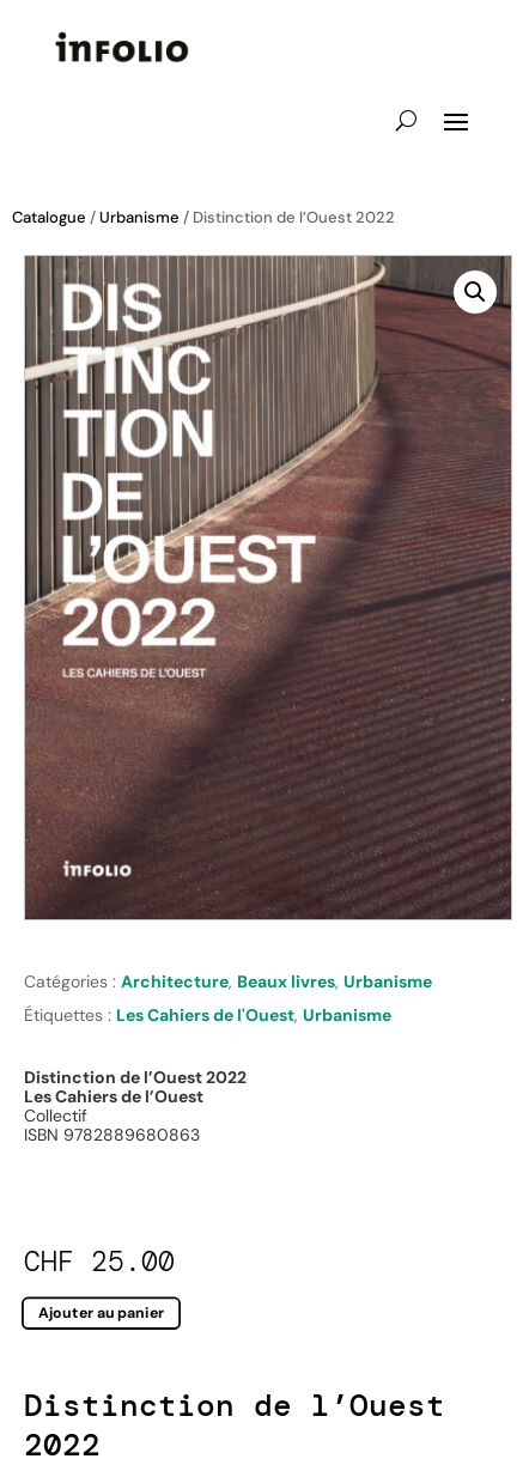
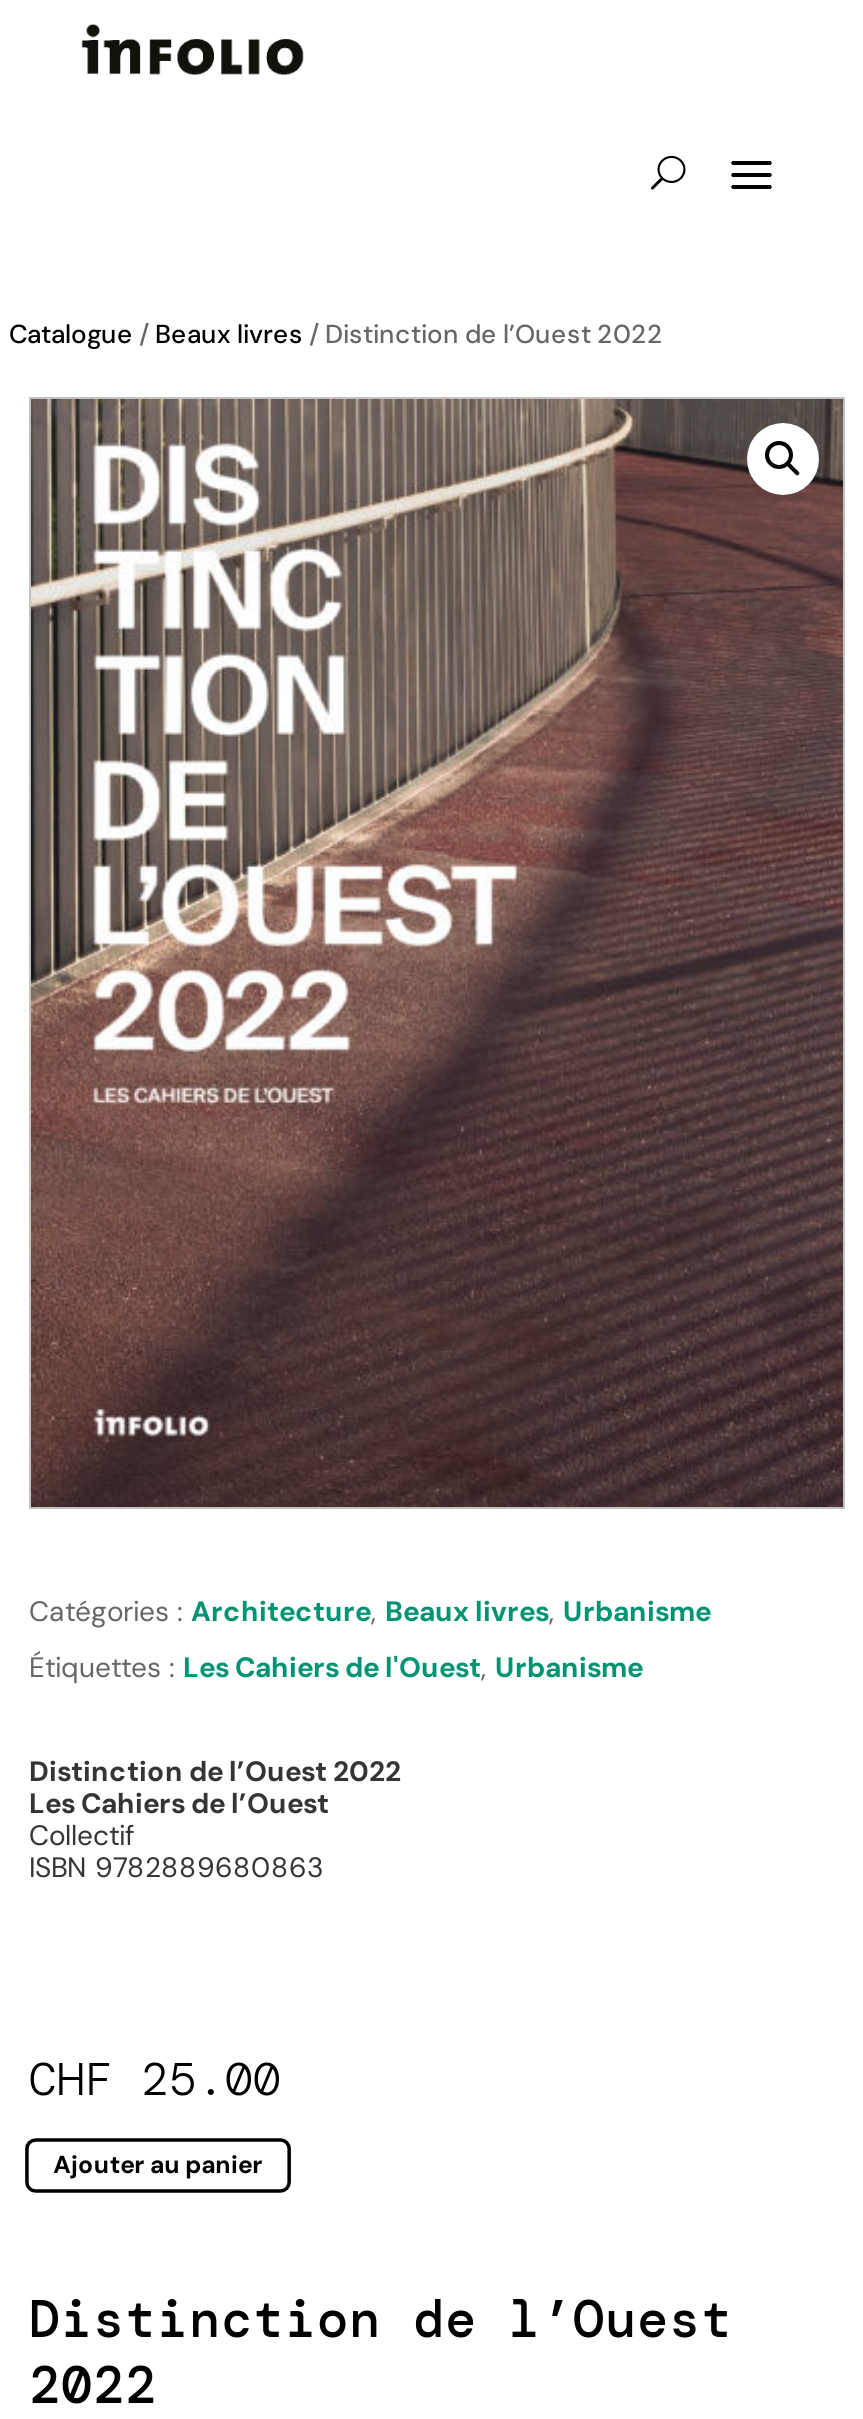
[12,207,395,228] Catalogue / Urbanisme / Distinction de l’Ouest 2022 -> [9,318,663,352] Catalogue / Beaux livres / Distinction de l’Ouest 2022

